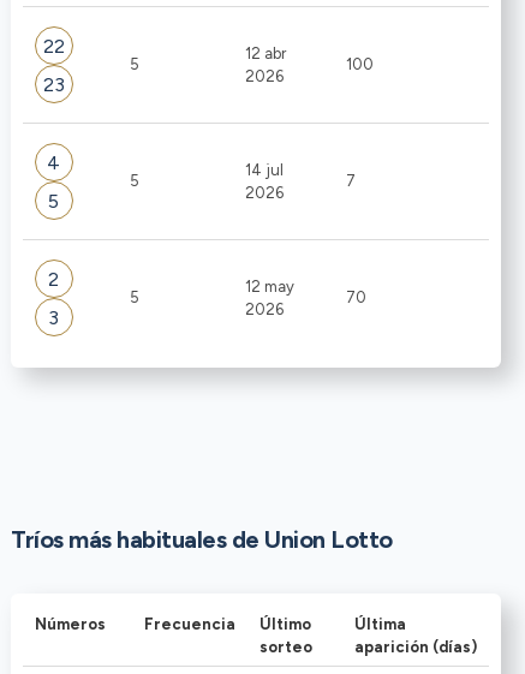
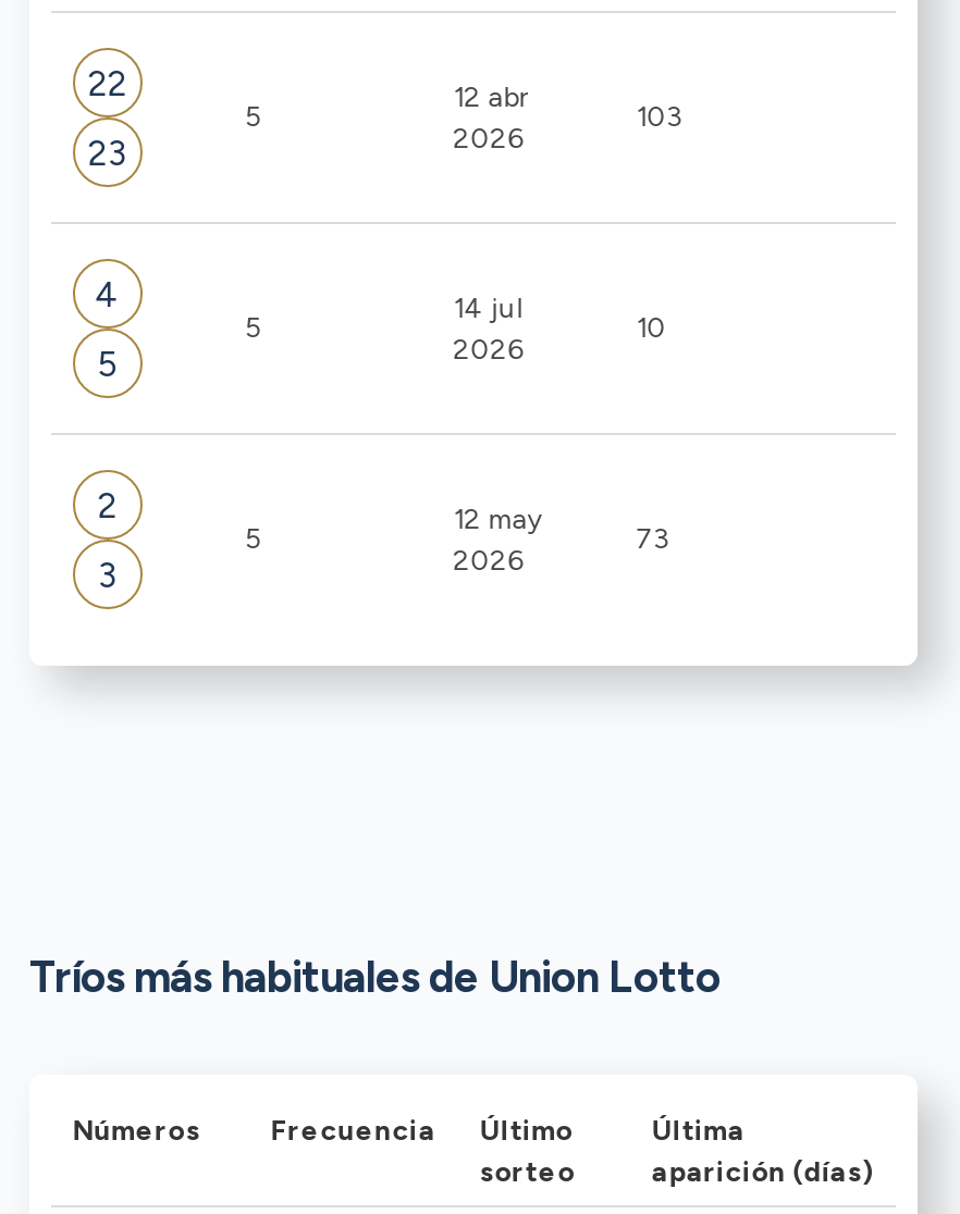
[346,55,373,73] 100 -> [636,99,682,132] 103
[346,171,355,189] 7 -> [636,310,667,343] 10
[346,288,366,306] 70 -> [636,521,669,554] 73

